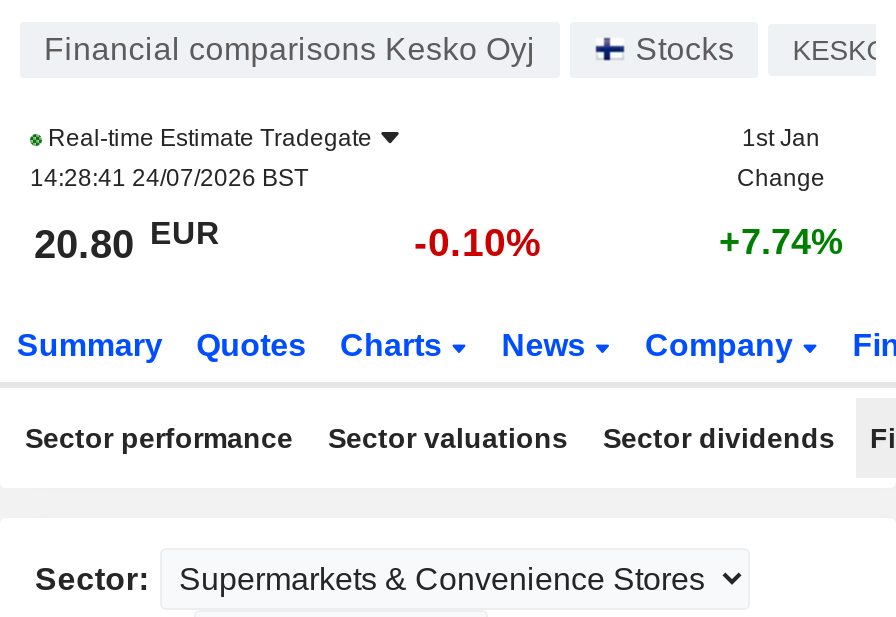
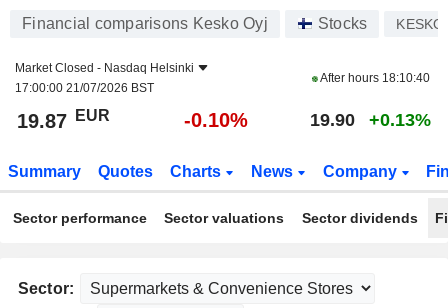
[30,124,372,192] Real-time Estimate Tradegate | 14:28:41 24/07/2026 BST -> [15,61,194,95] Market Closed - Nasdaq Helsinki | 17:00:00 21/07/2026 BST
[737,124,825,192] 1st Jan | Change -> [317,71,429,85] After hours 18:10:40
[34,215,220,266] 20.80 EUR -> [17,106,110,132] 19.87 EUR
[719,222,843,262] +7.74% -> [310,110,431,130] 19.90 | +0.13%

